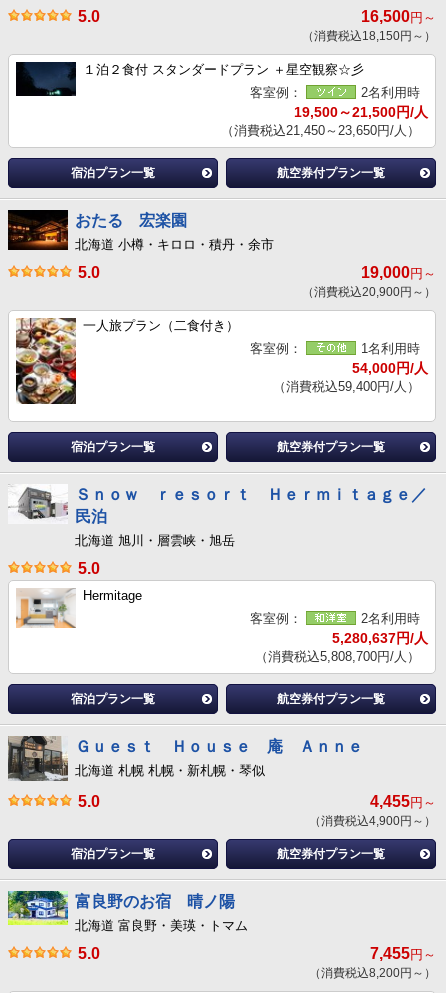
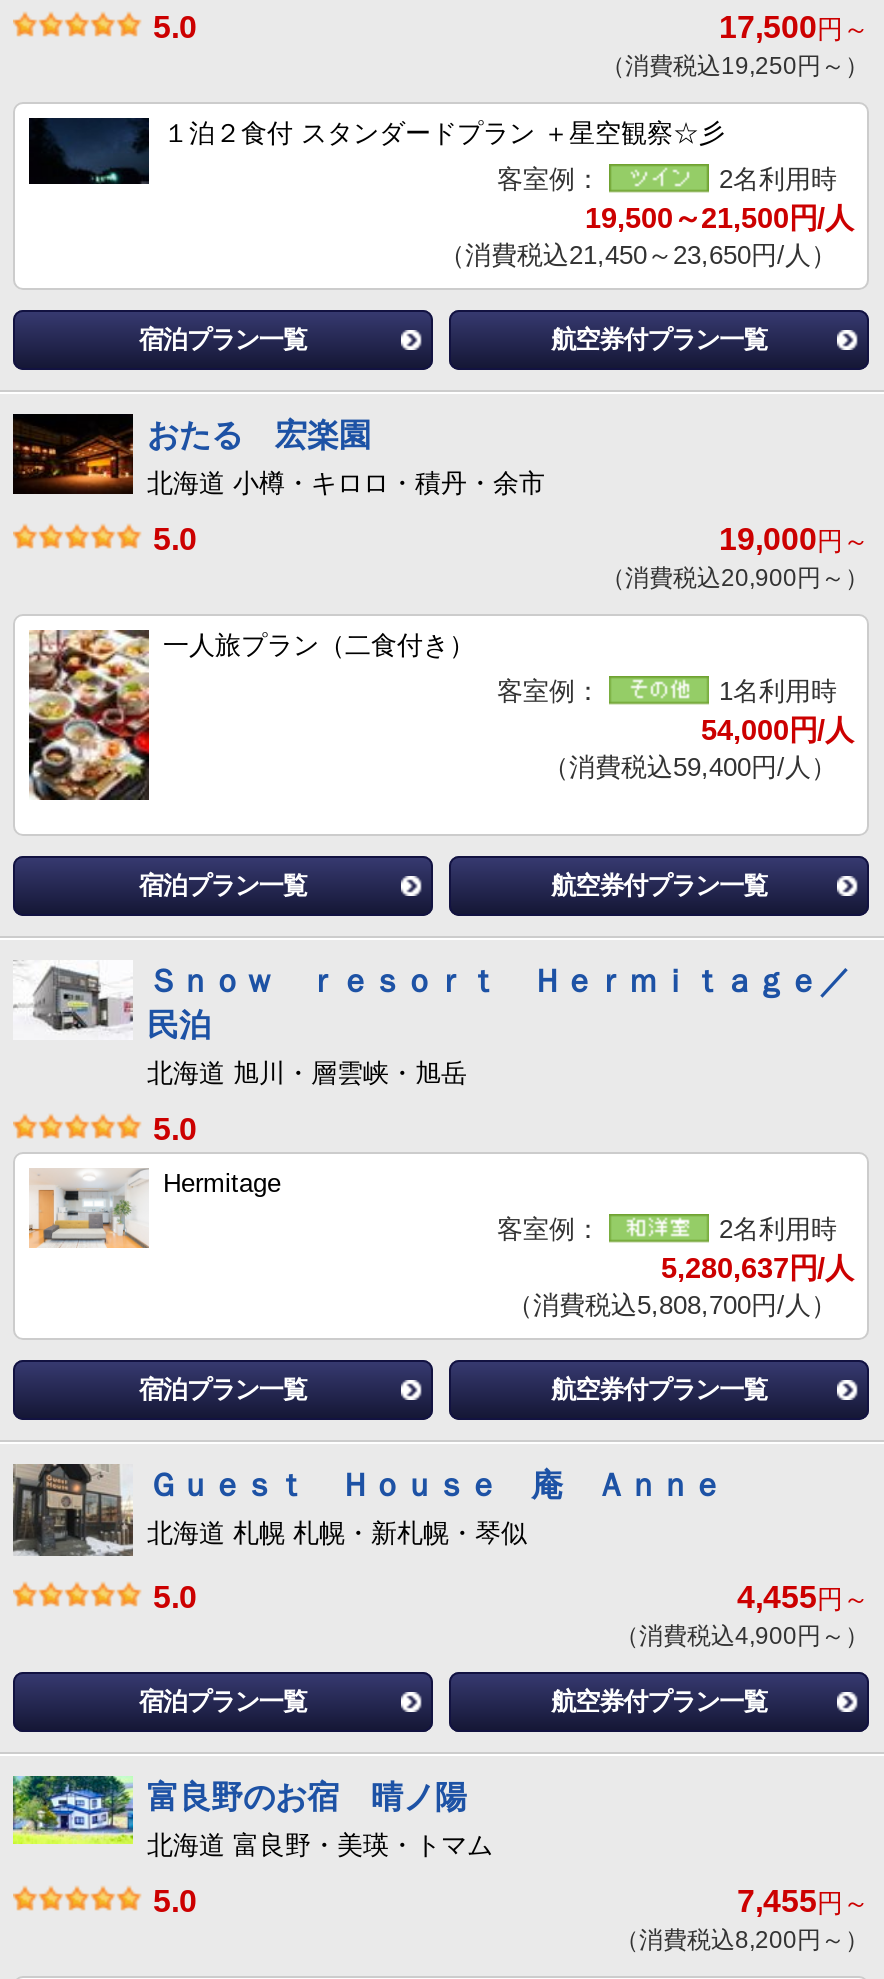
[361,8,436,25] 16,500円～ -> [719,10,869,44] 17,500円～
[302,29,436,43] （消費税込18,150円～） -> [601,52,869,80] （消費税込19,250円～）

